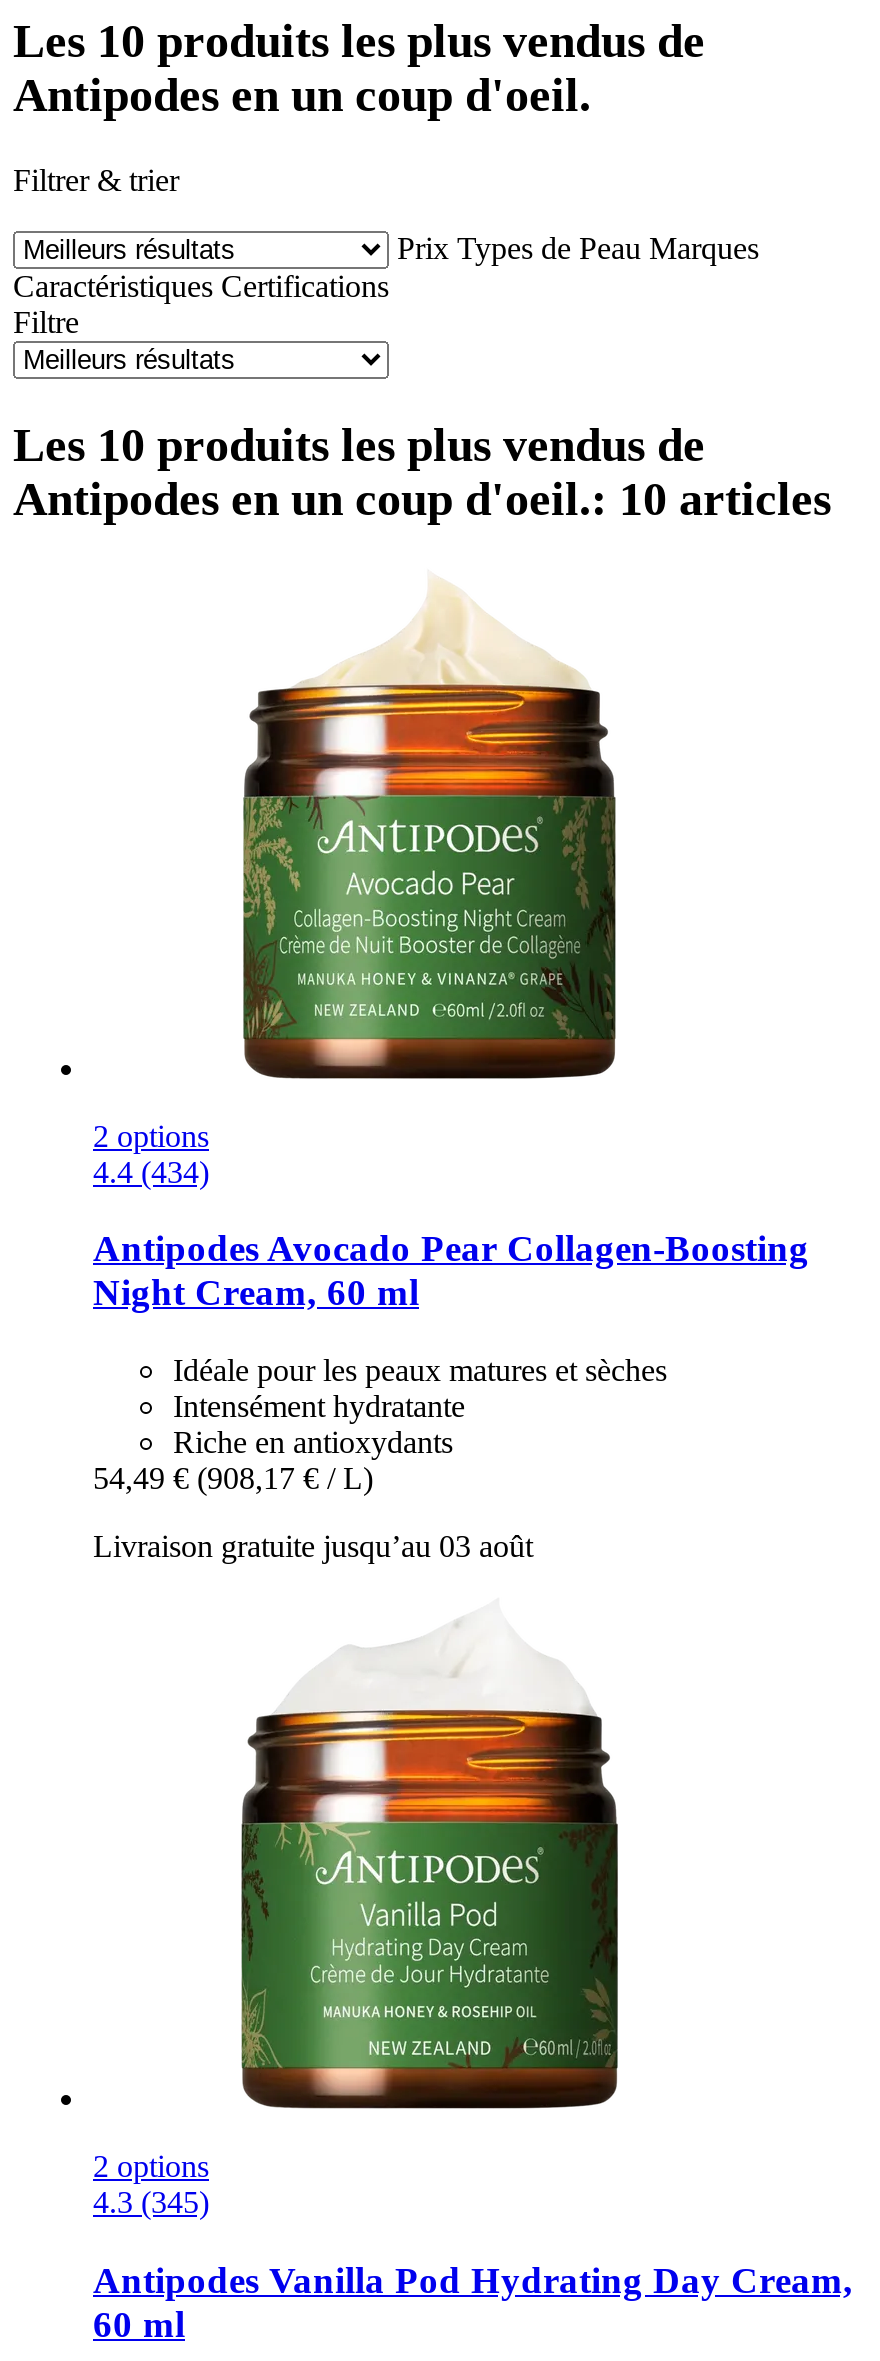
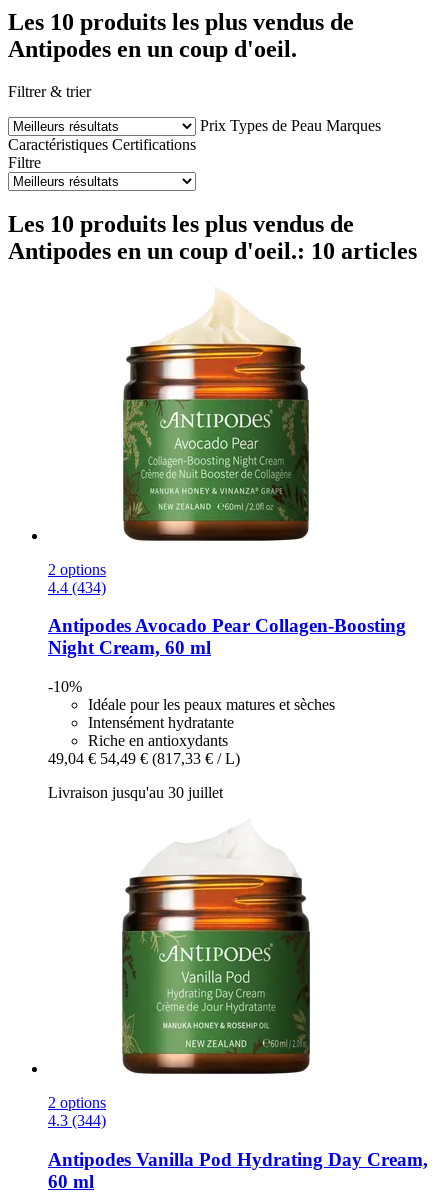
none -> [48,678,82,695] -10%
[93,1461,373,1495] 54,49 € (908,17 € / L) -> [48,750,240,767] 49,04 € 54,49 € (817,33 € / L)
[93,1529,533,1563] Livraison gratuite jusqu’au 03 août -> [48,784,223,801] Livraison jusqu'au 30 juillet
[93,2185,209,2219] 4.3 (345) -> [48,1112,106,1129] 4.3 (344)

